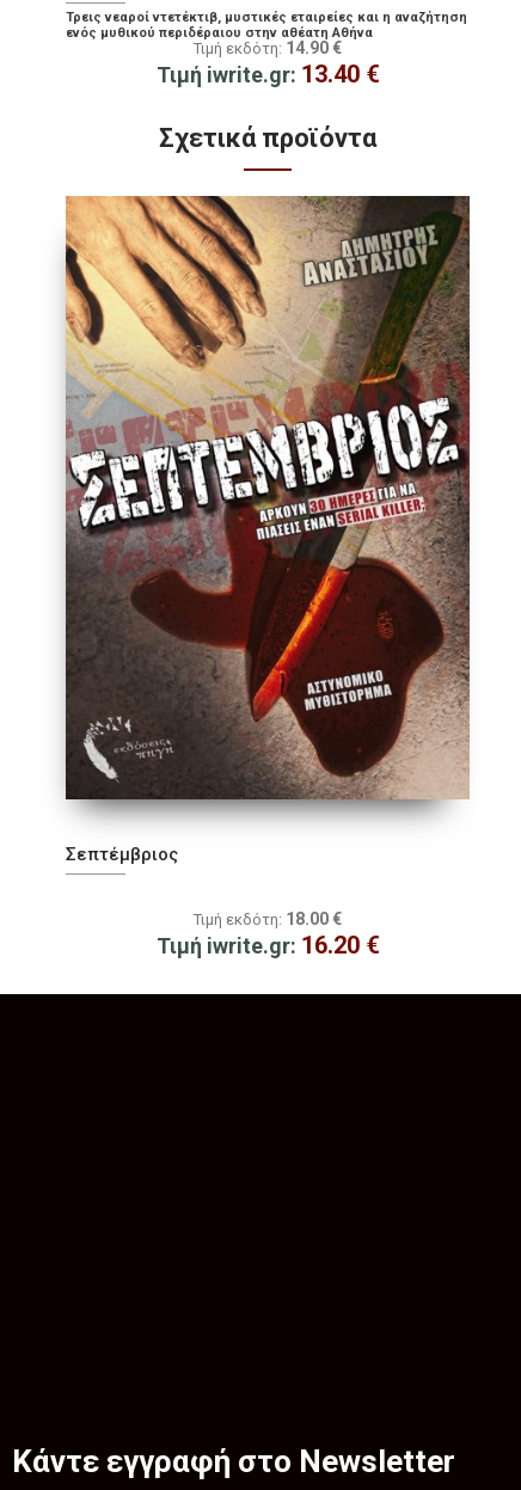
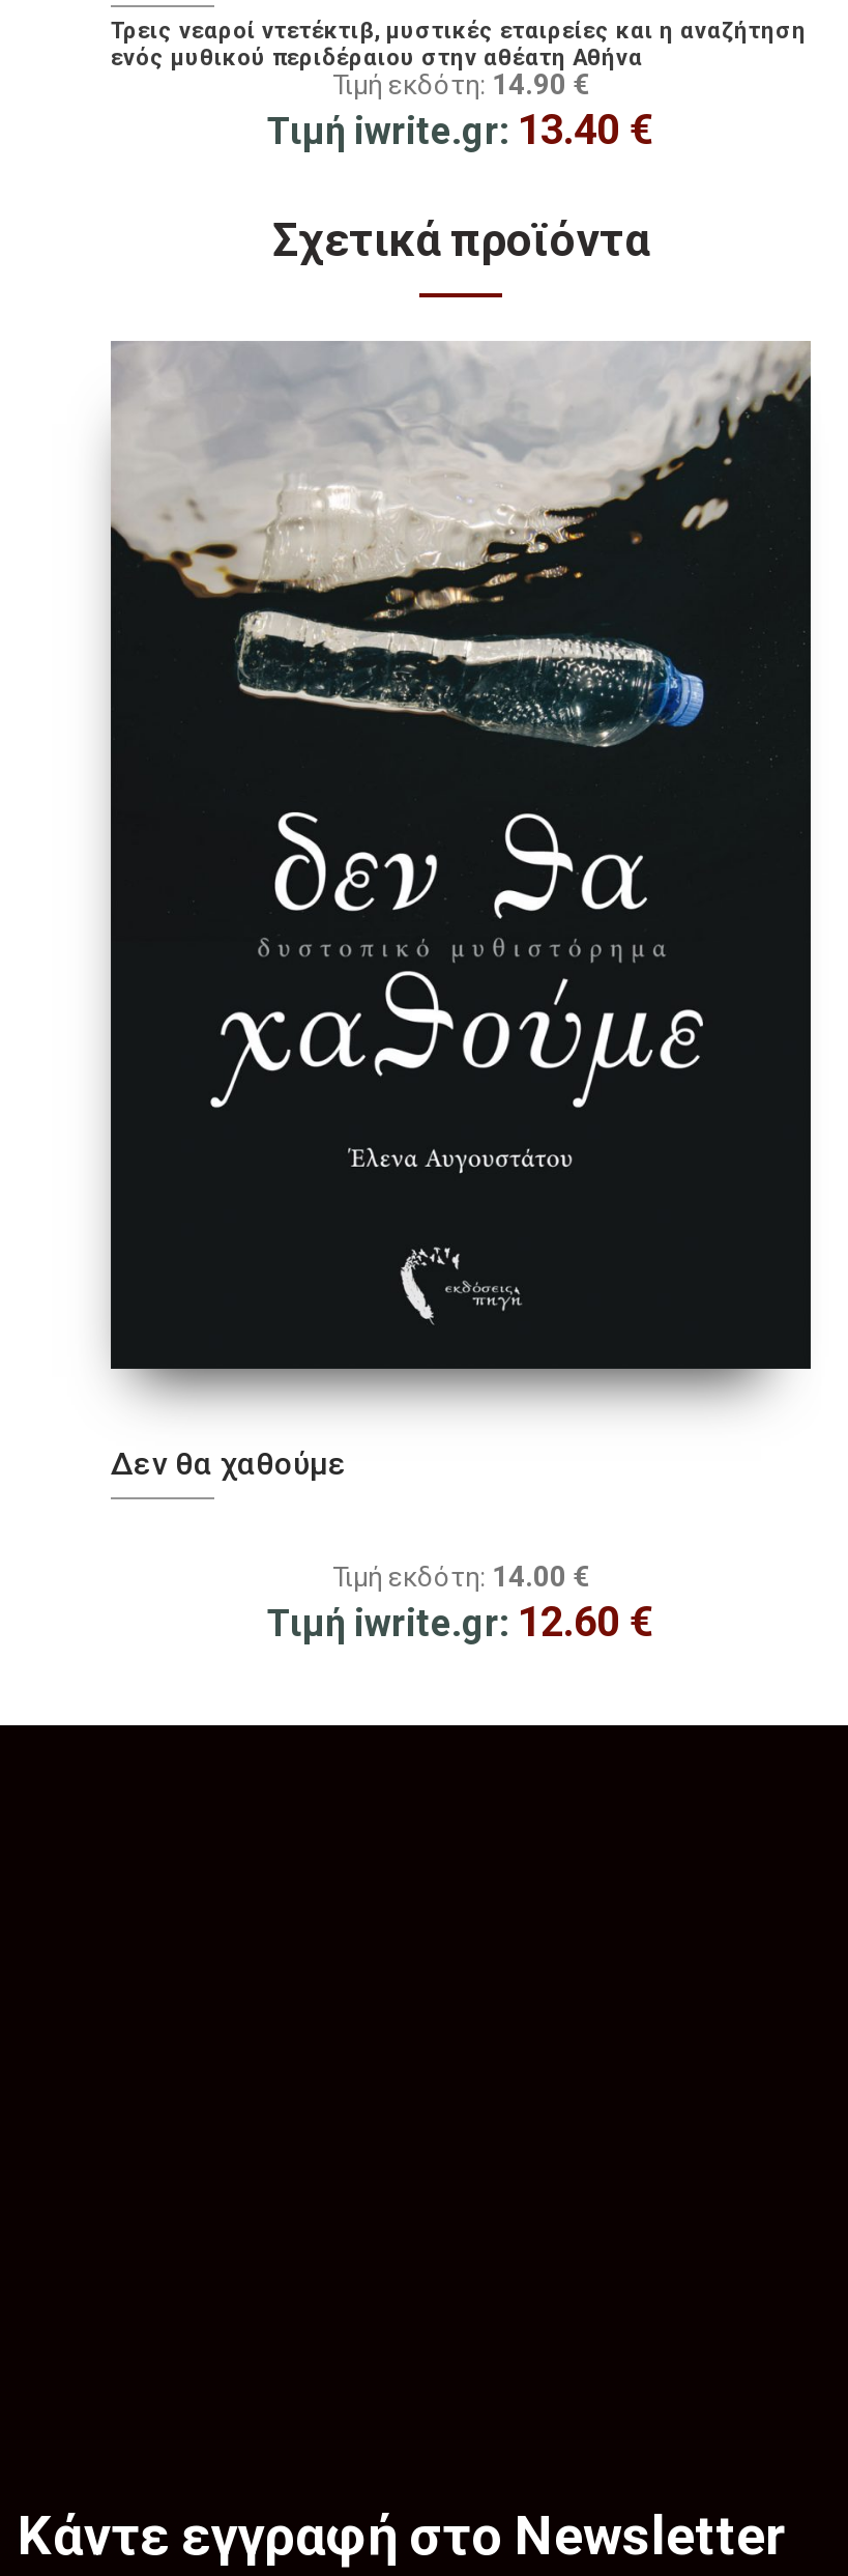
[65,195,471,865] [image] | Σεπτέμβριος -> [109,340,813,1483] [image] | Δεν θα χαθούμε
[156,910,379,960] Τιμή εκδότη: 18.00 € | Τιμή iwrite.gr: 16.20 € -> [267,1559,654,1646] Τιμή εκδότη: 14.00 € | Τιμή iwrite.gr: 12.60 €

